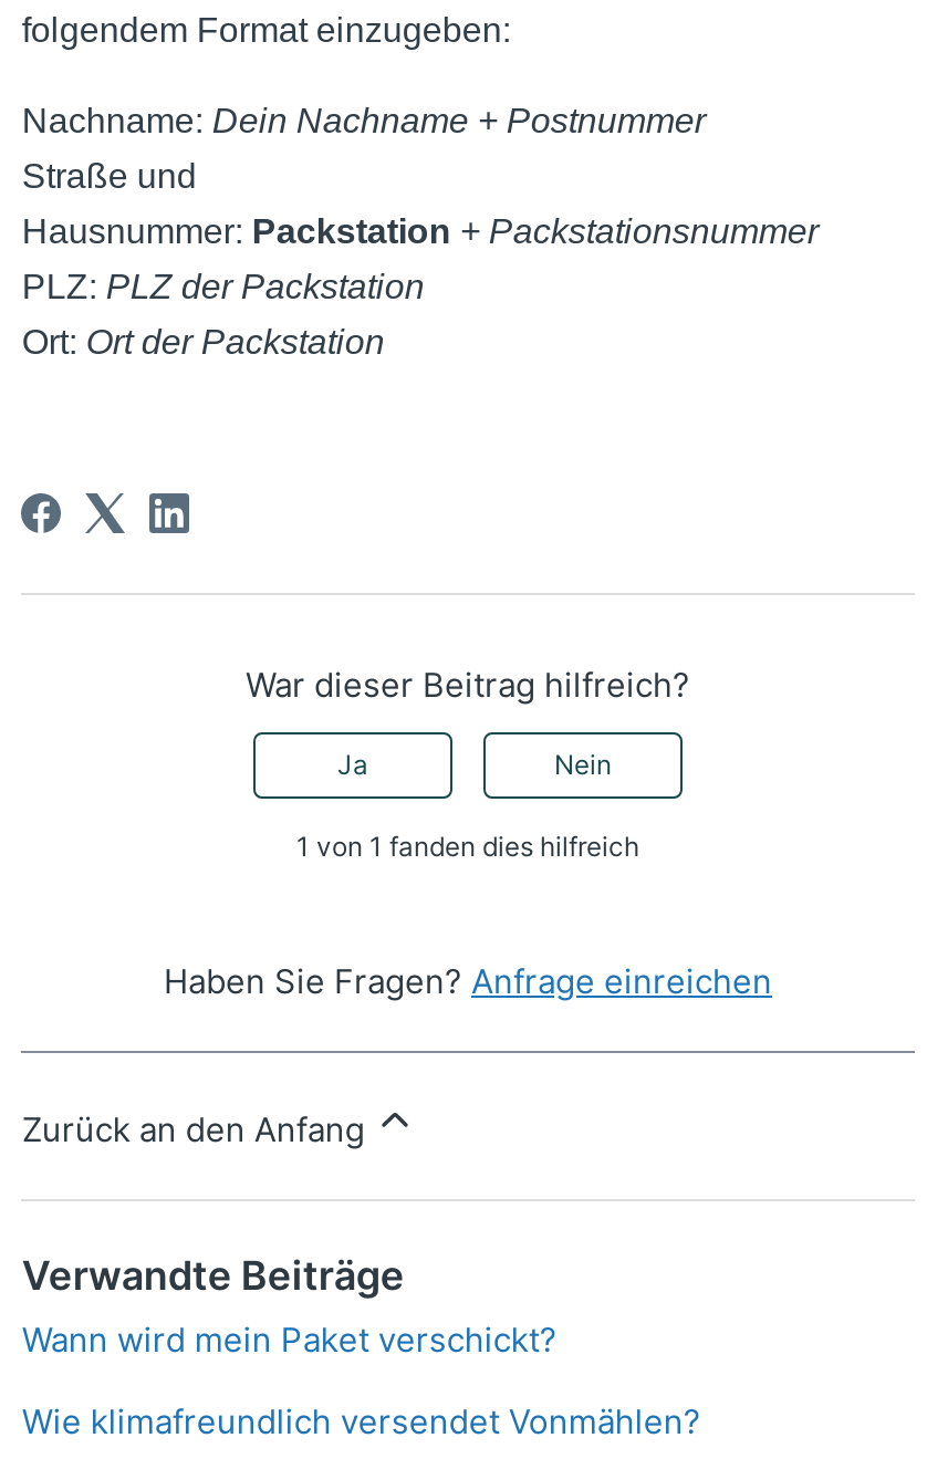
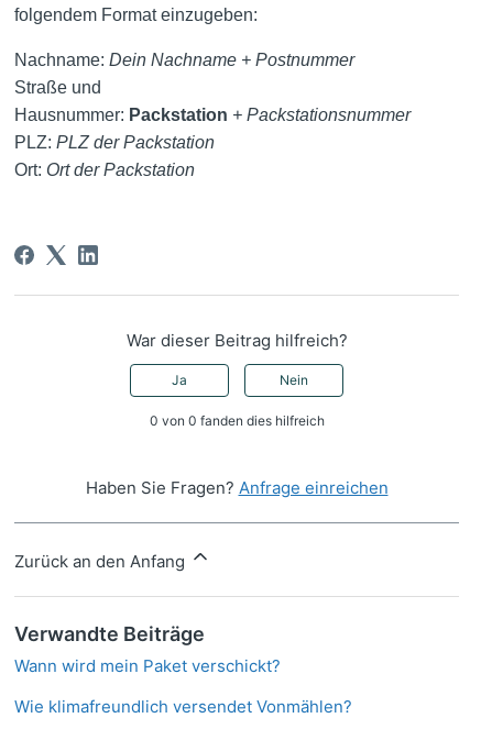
[296,831,639,864] 1 von 1 fanden dies hilfreich -> [149,413,324,429] 0 von 0 fanden dies hilfreich

